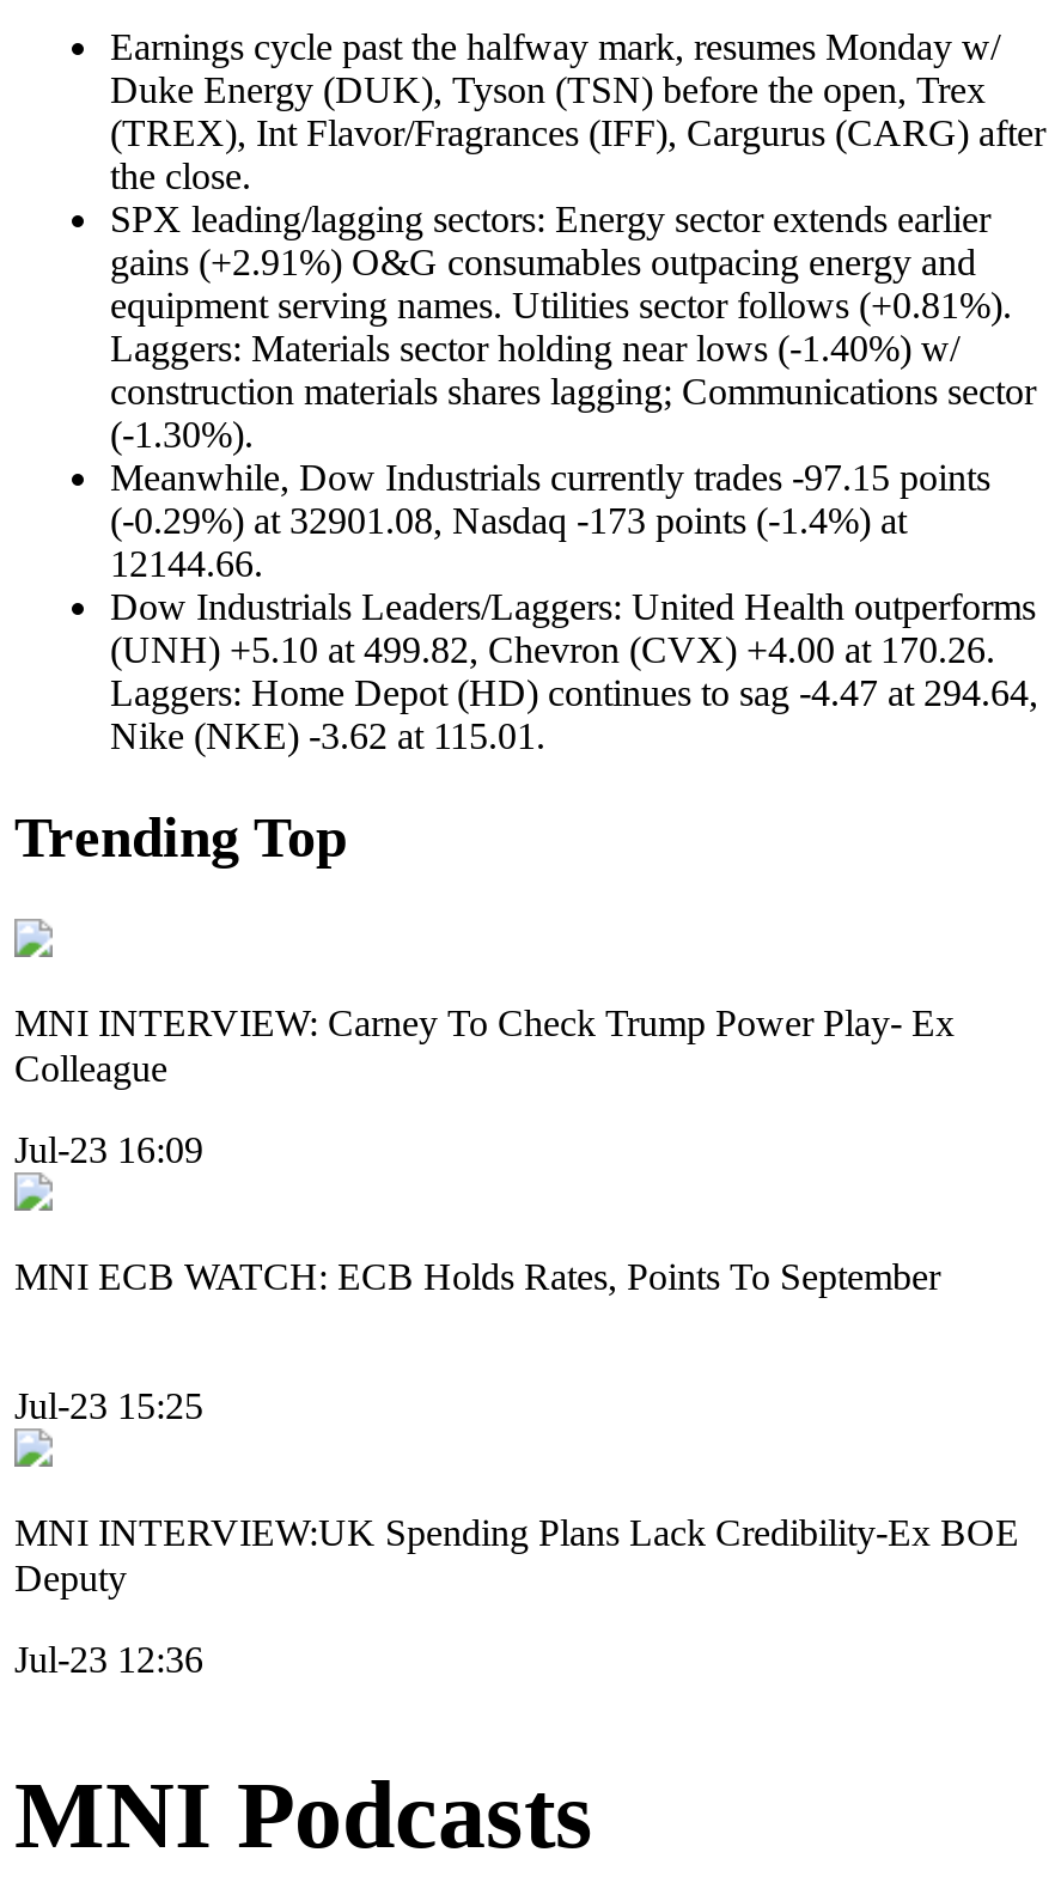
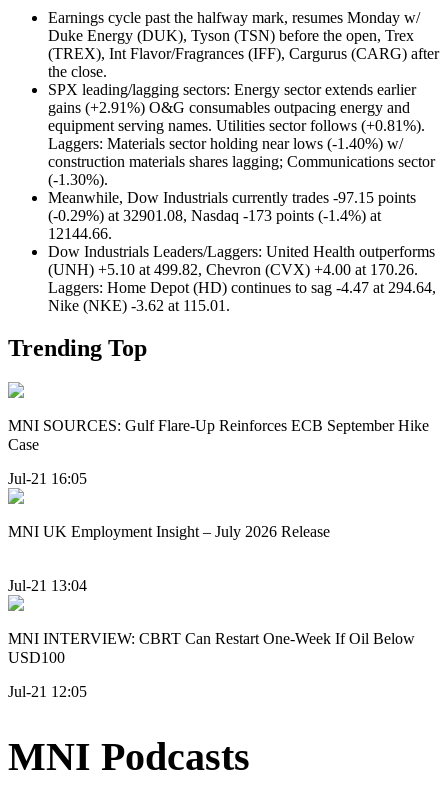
[14,1002,955,1088] MNI INTERVIEW: Carney To Check Trump Power Play- Ex | Colleague -> [8,417,429,453] MNI SOURCES: Gulf Flare-Up Reinforces ECB September Hike | Case
[14,1130,203,1171] Jul-23 16:09 -> [8,470,87,487] Jul-21 16:05
[14,1257,940,1297] MNI ECB WATCH: ECB Holds Rates, Points To September -> [8,523,330,540] MNI UK Employment Insight – July 2026 Release
[14,1384,203,1425] Jul-23 15:25 -> [8,577,87,594] Jul-21 13:04
[14,1511,1019,1597] MNI INTERVIEW:UK Spending Plans Lack Credibility-Ex BOE | Deputy -> [8,630,415,666] MNI INTERVIEW: CBRT Can Restart One-Week If Oil Below | USD100
[14,1639,203,1680] Jul-23 12:36 -> [8,683,87,700] Jul-21 12:05

